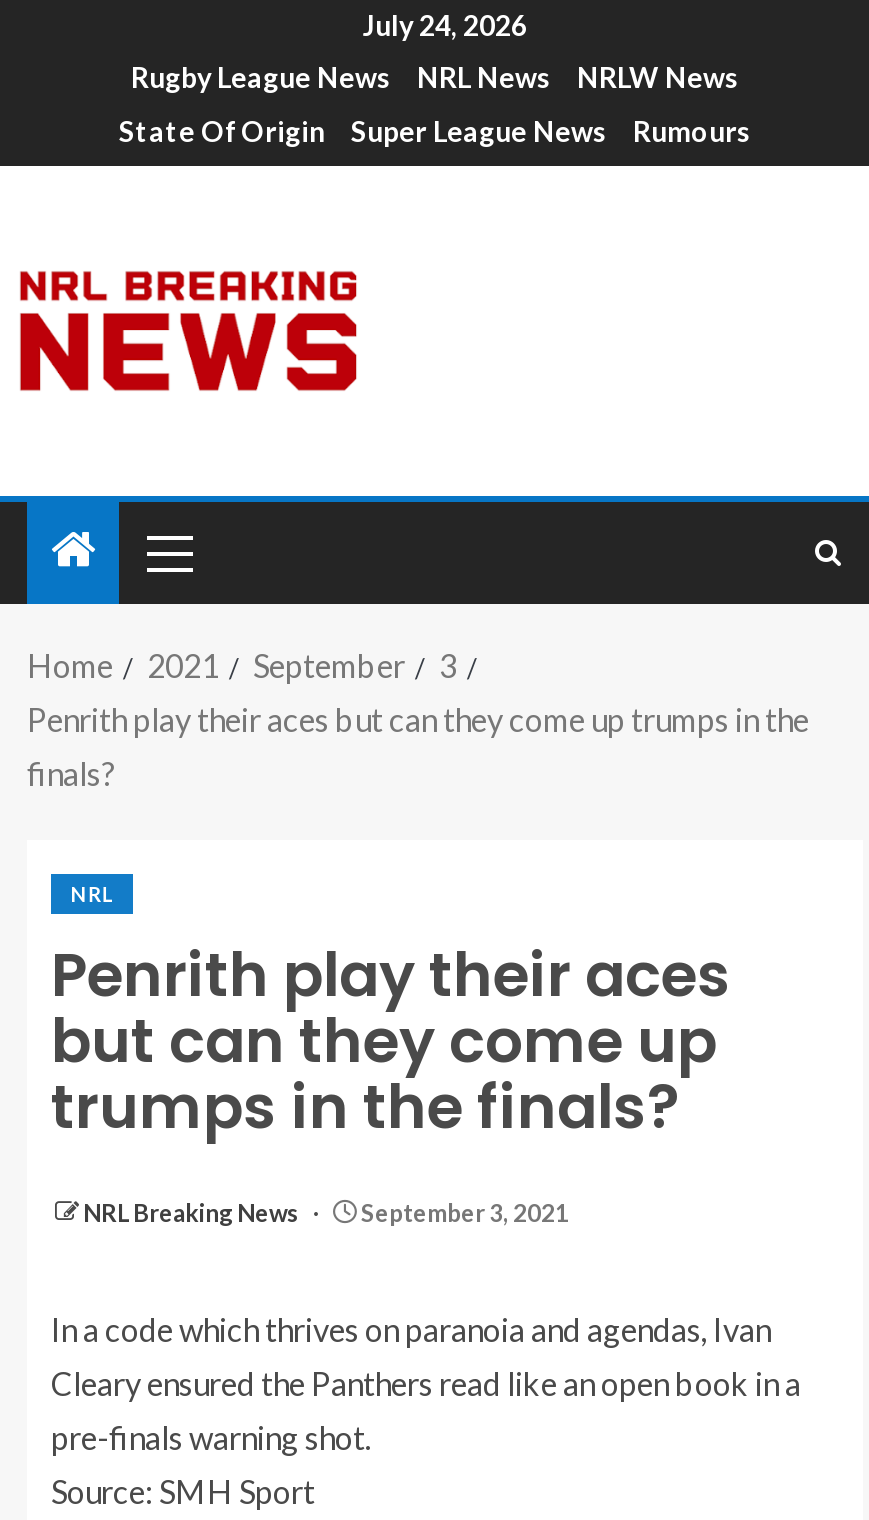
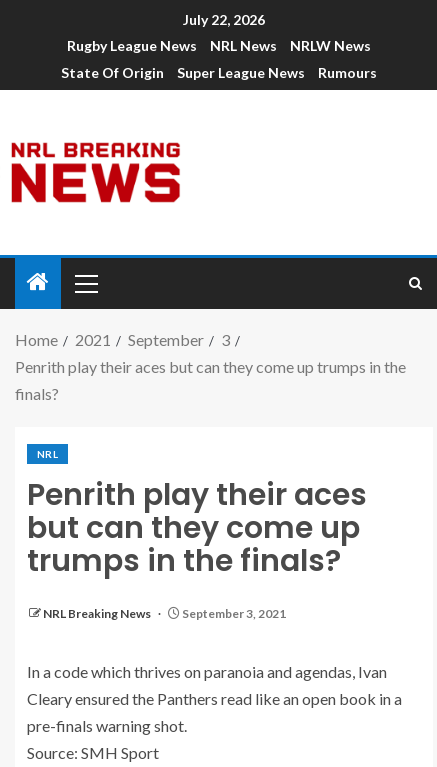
[363,9,527,43] July 24, 2026 -> [183,11,265,28] July 22, 2026

